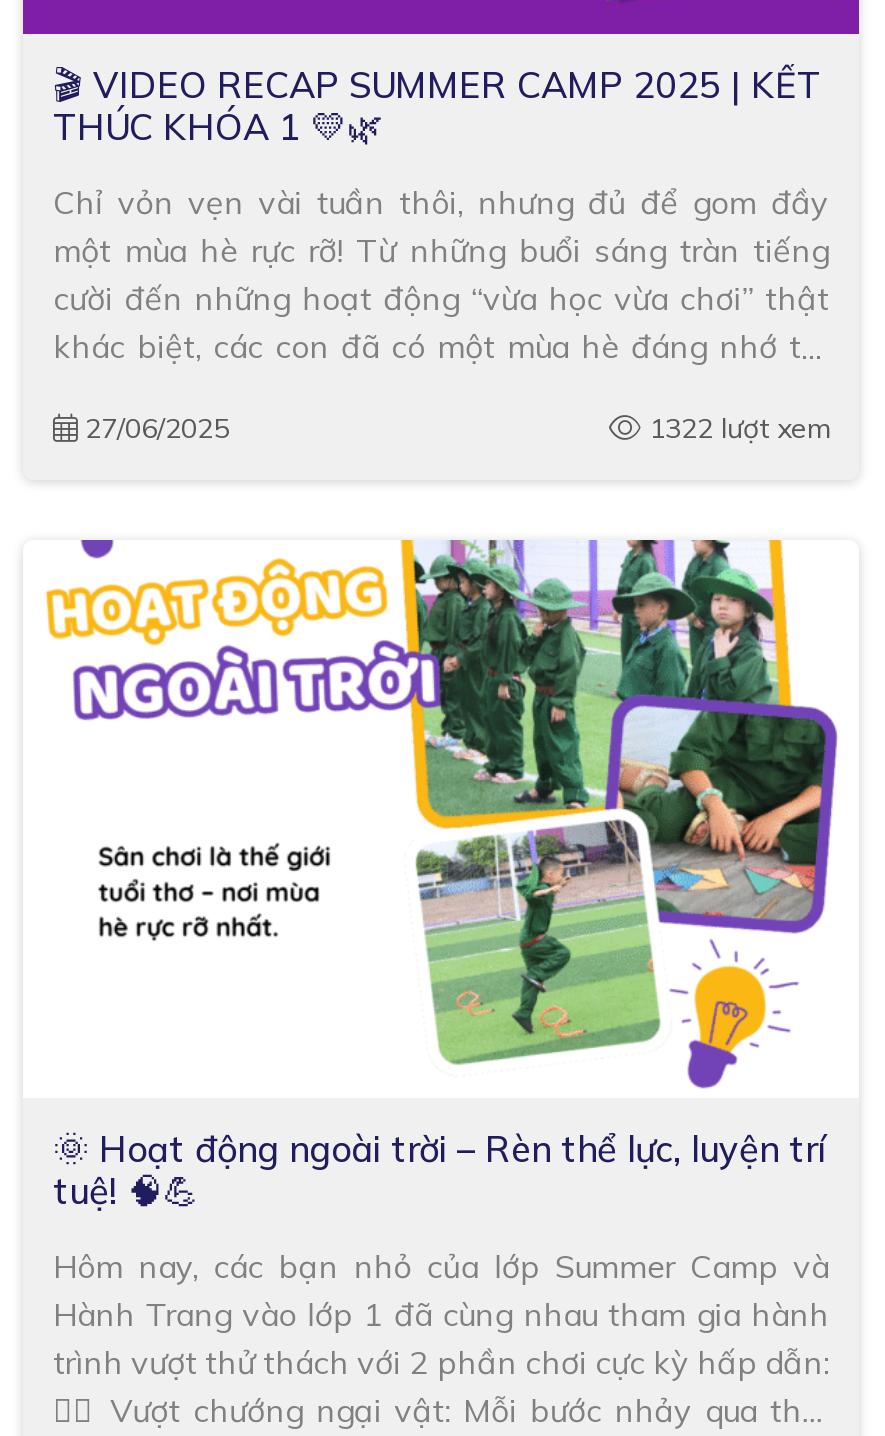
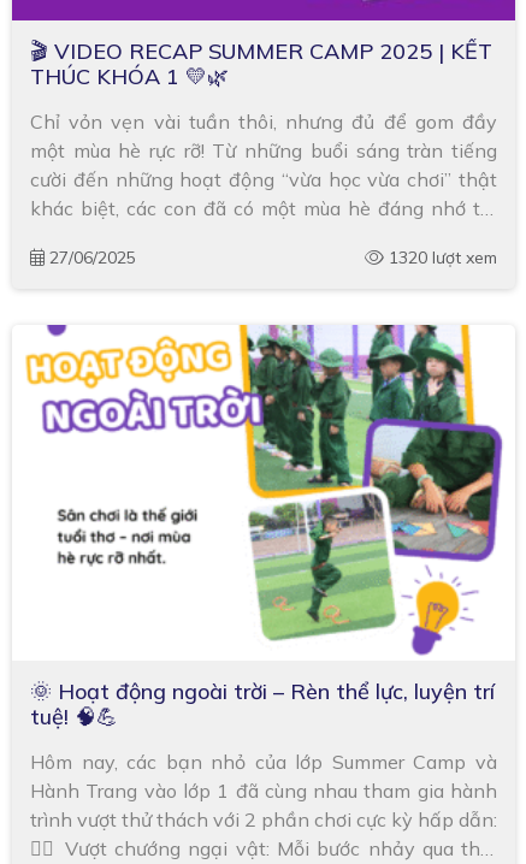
[641,411,829,447] 1322 lượt xem -> [384,247,497,269] 1320 lượt xem

